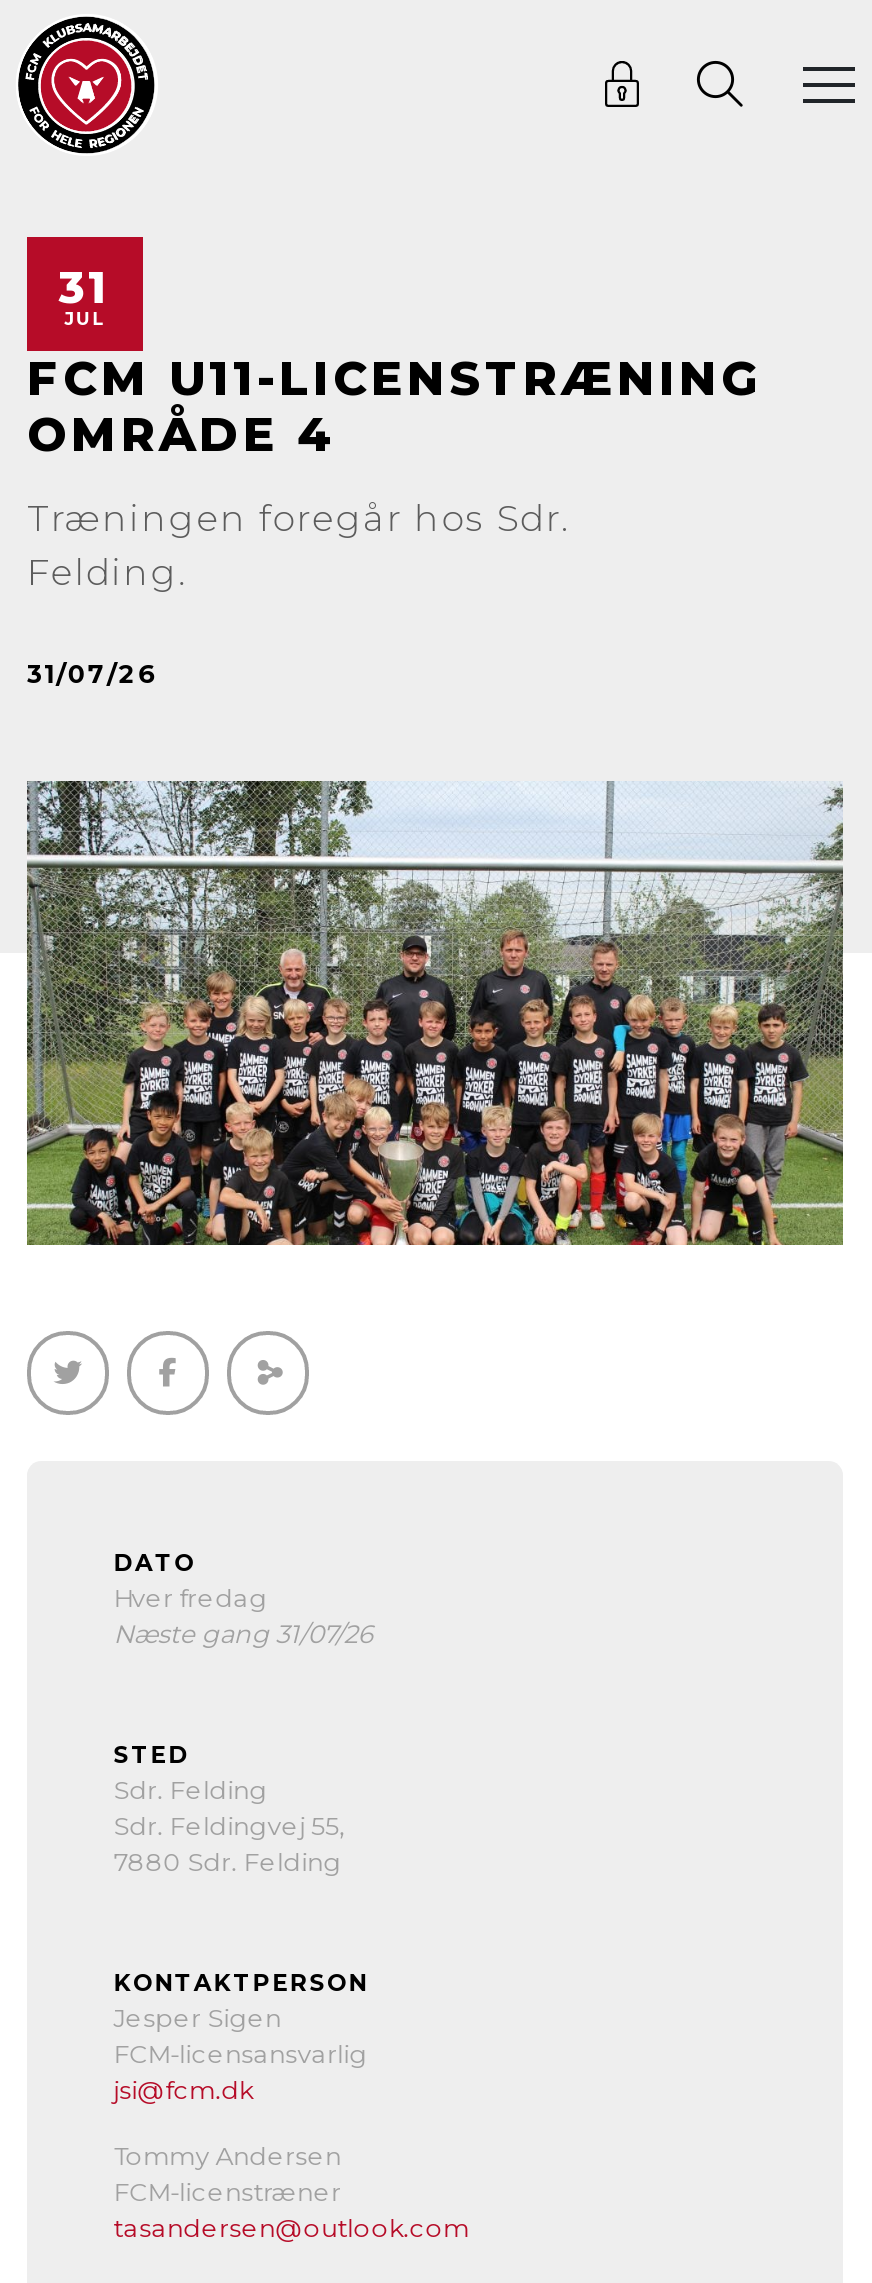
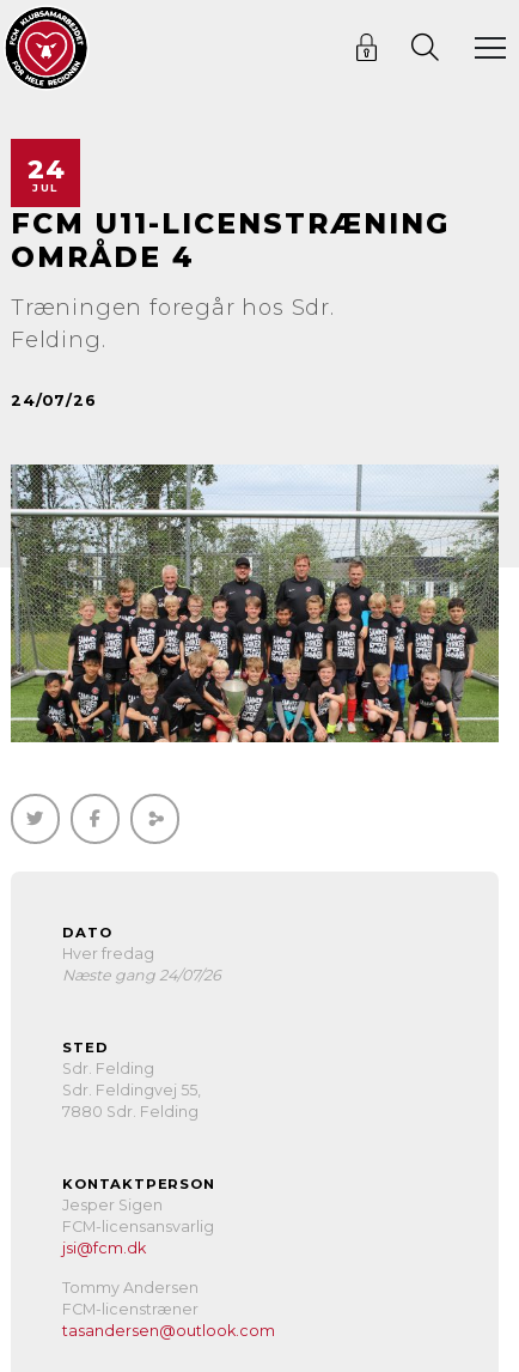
[59,262,110,314] 31 -> [28,154,66,185] 24
[27,660,158,690] 31/07/26 -> [11,392,96,410] 24/07/26
[113,1619,373,1649] Næste gang 31/07/26 -> [62,966,221,984] Næste gang 24/07/26

